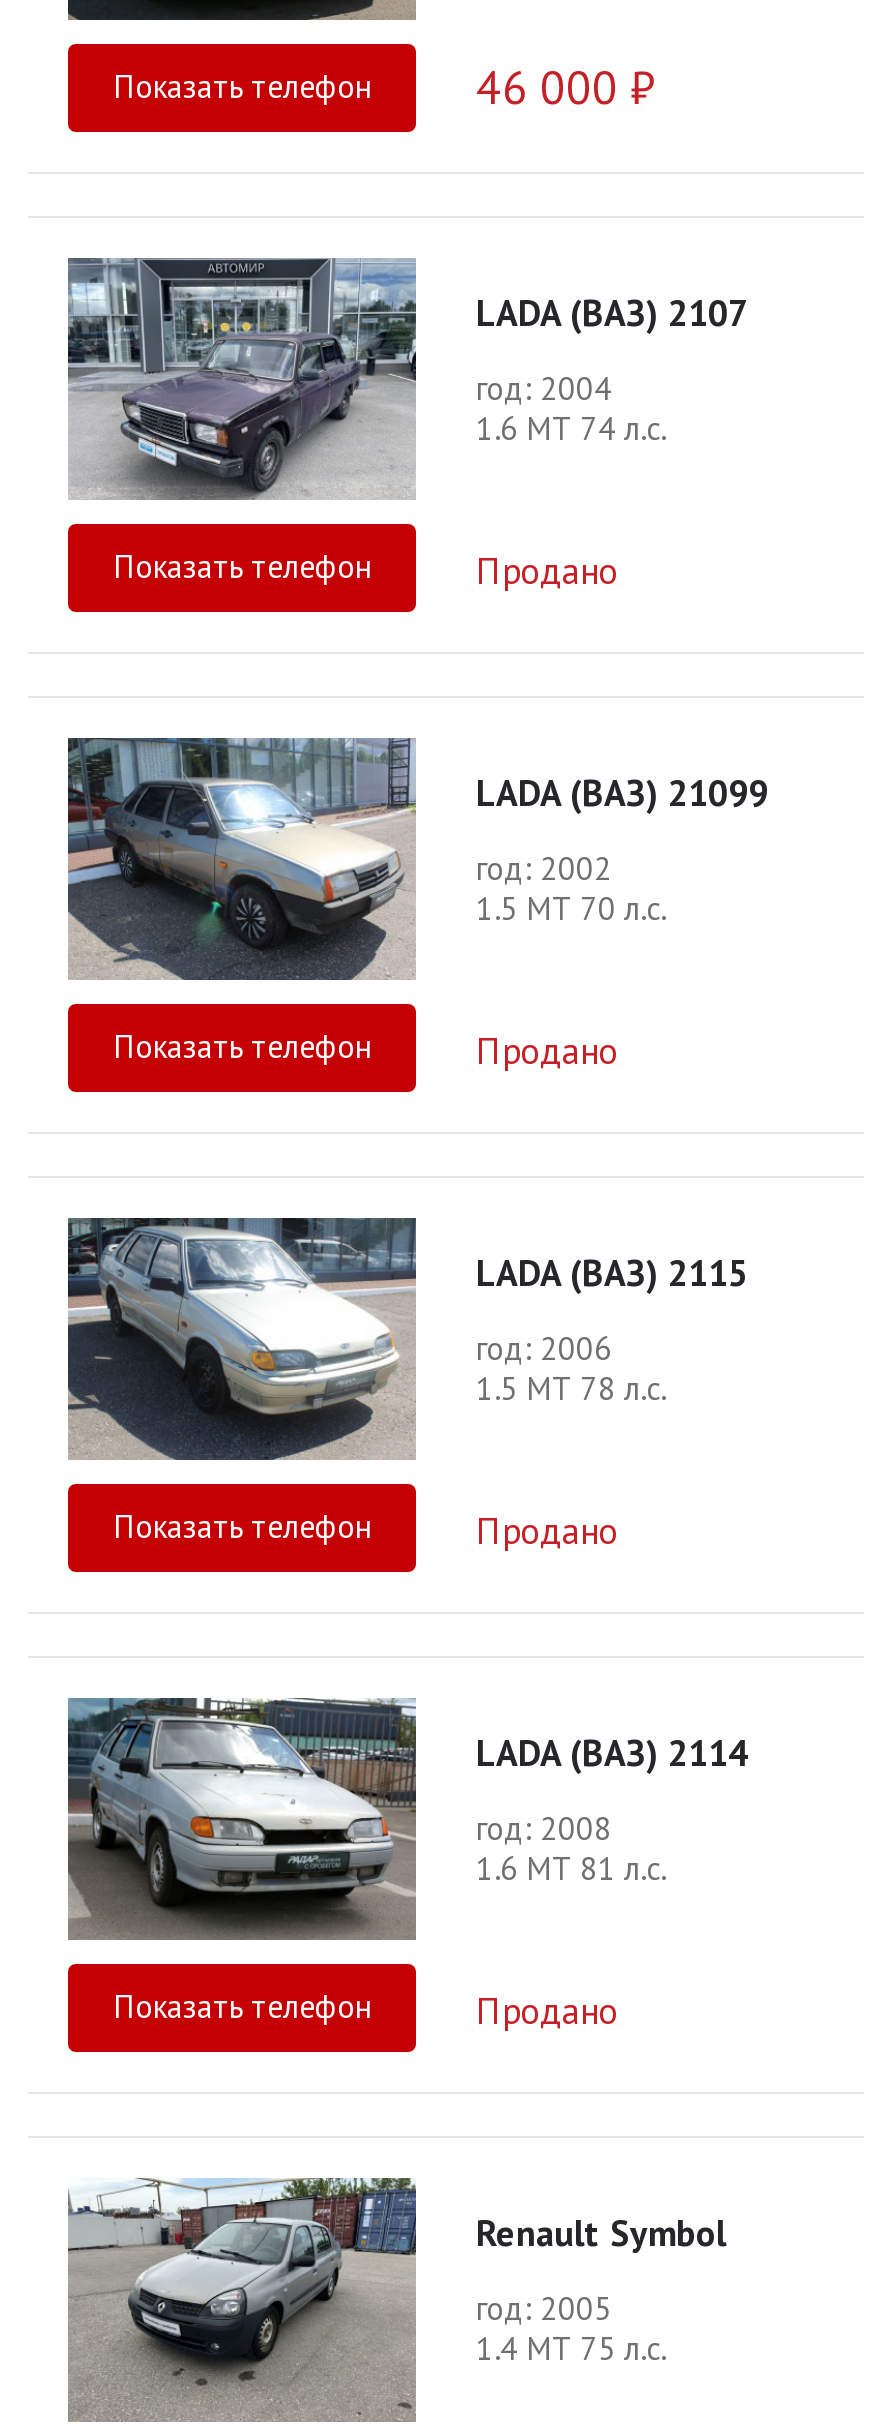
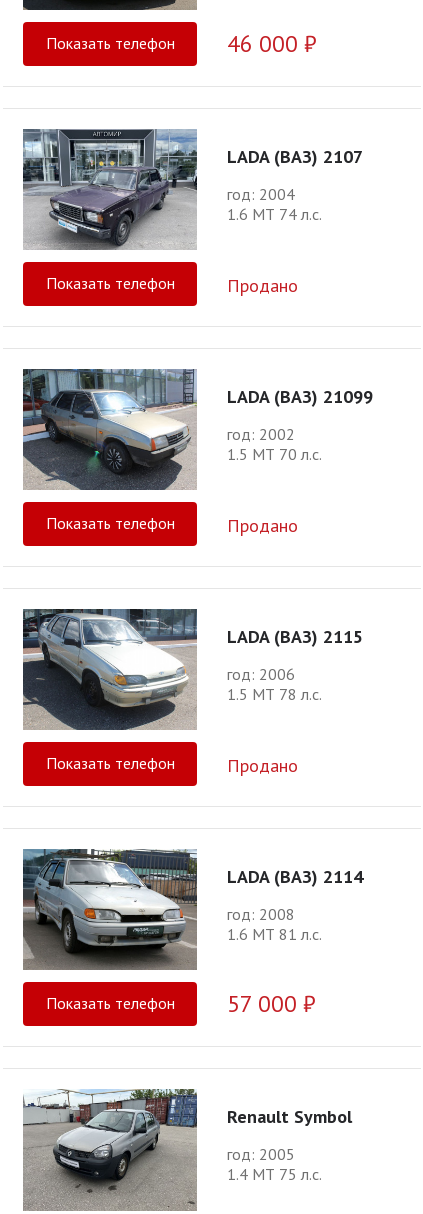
[476,1989,618,2035] Продано -> [227,989,316,1018] 57 000 ₽

